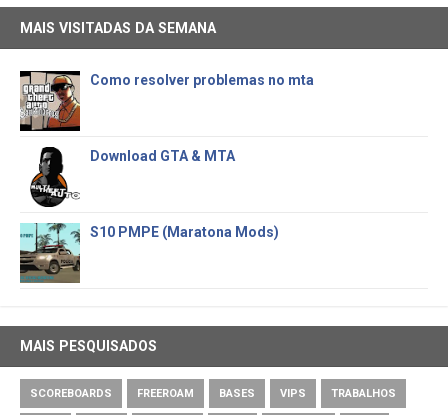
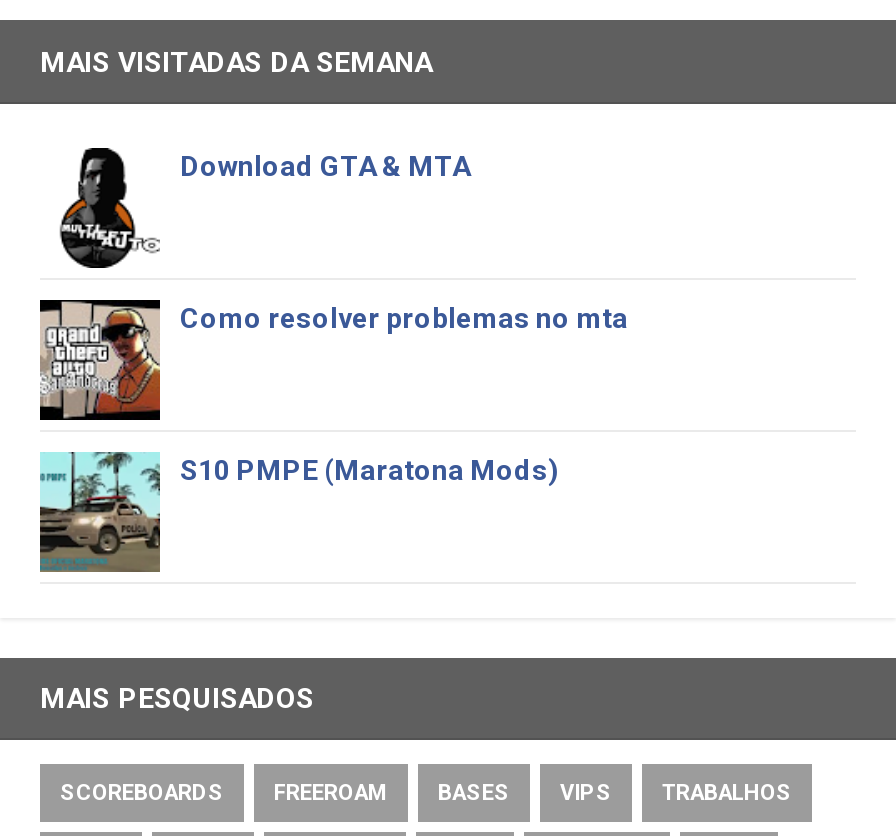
moved [19,71,314,131] -> [38,300,628,420]: [image] | Como resolver problemas no mta
moved [20,147,235,207] -> [40,146,470,270]: [image] | Download GTA & MTA

